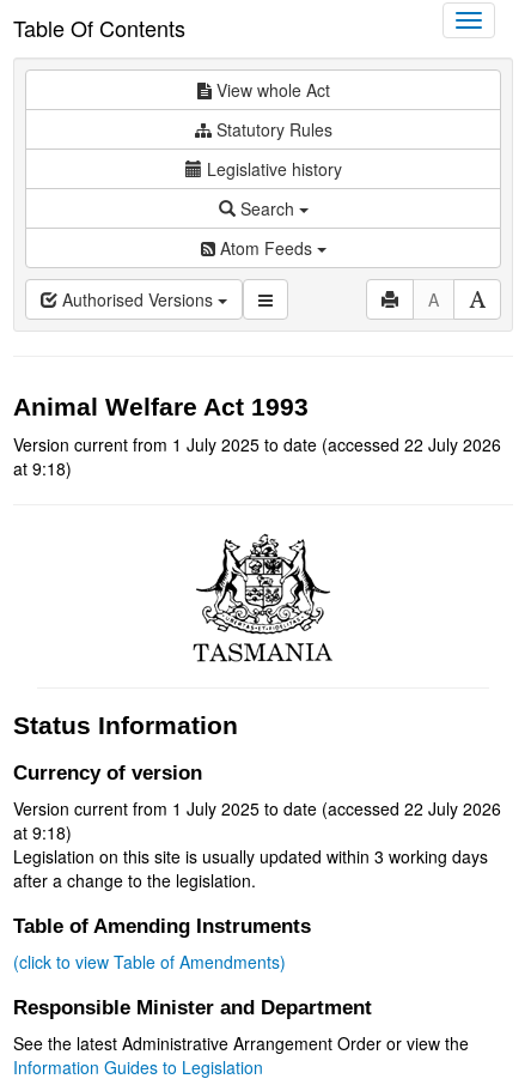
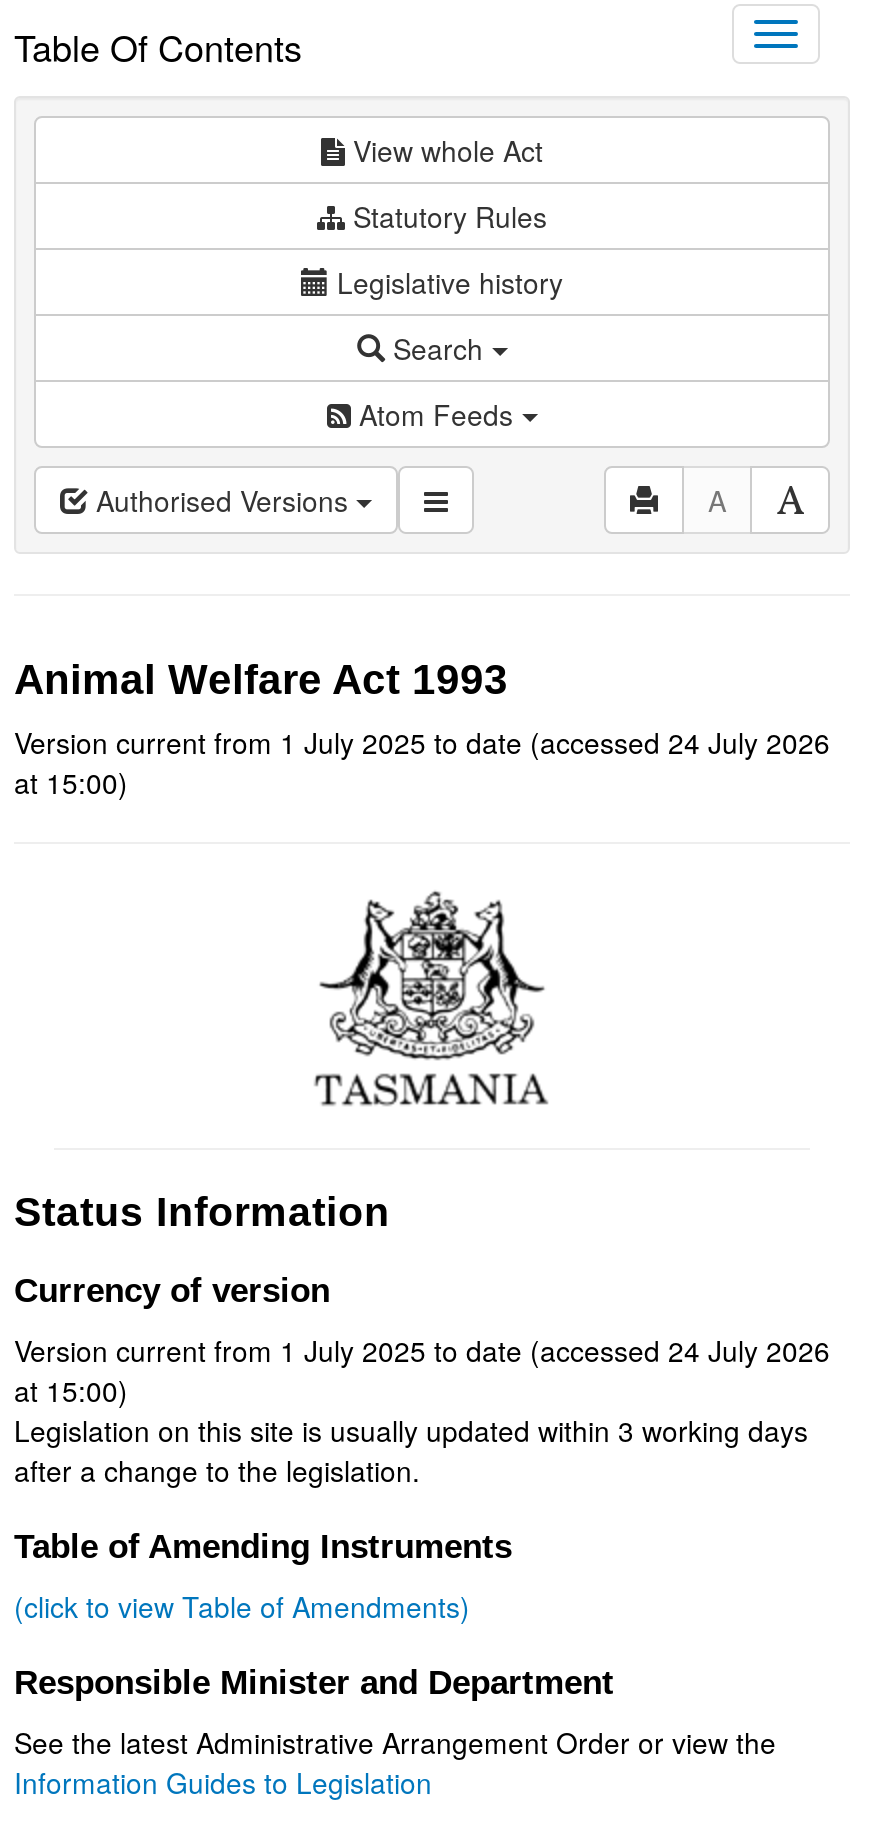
[13,432,501,456] Version current from 1 July 2025 to date (accessed 22 July 2026 -> [14,722,830,762] Version current from 1 July 2025 to date (accessed 24 July 2026
[13,456,72,480] at 9:18) -> [14,762,128,802] at 15:00)
[13,796,501,820] Version current from 1 July 2025 to date (accessed 22 July 2026 -> [14,1330,830,1370] Version current from 1 July 2025 to date (accessed 24 July 2026
[13,820,72,844] at 9:18) -> [14,1370,128,1410] at 15:00)

